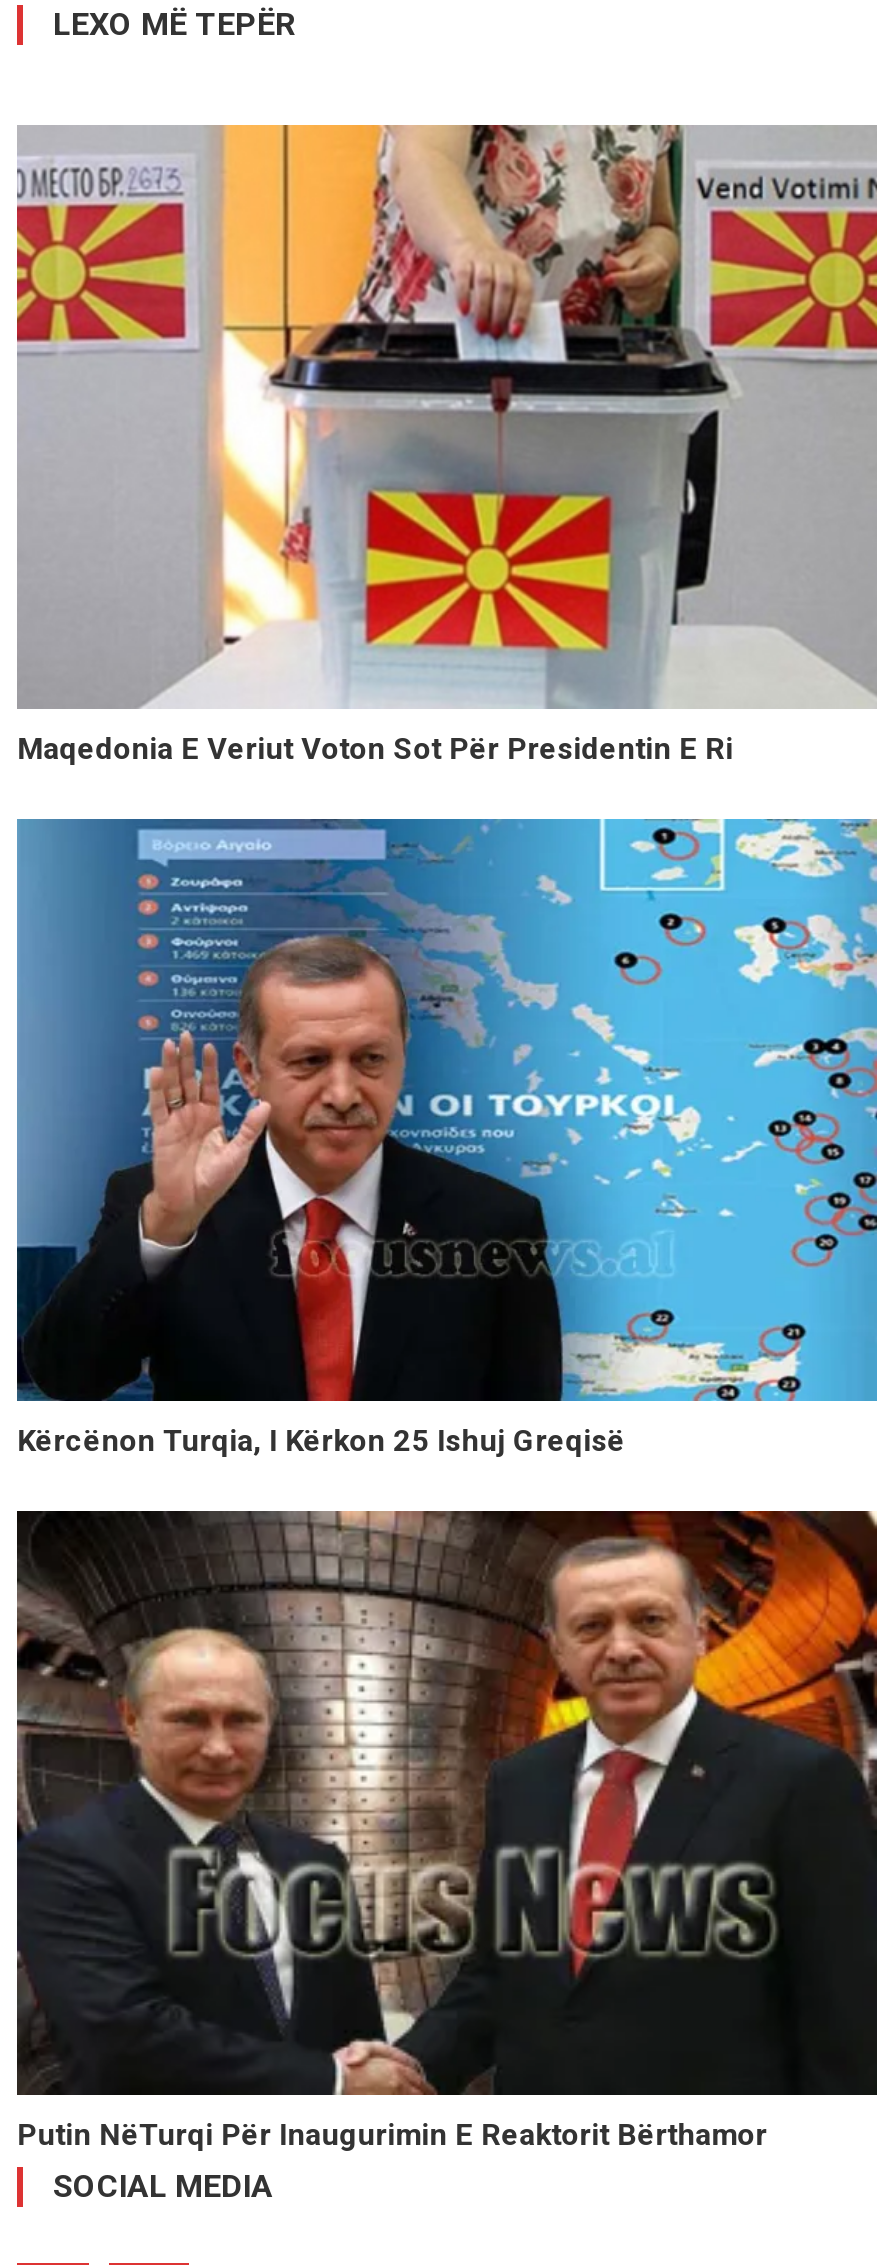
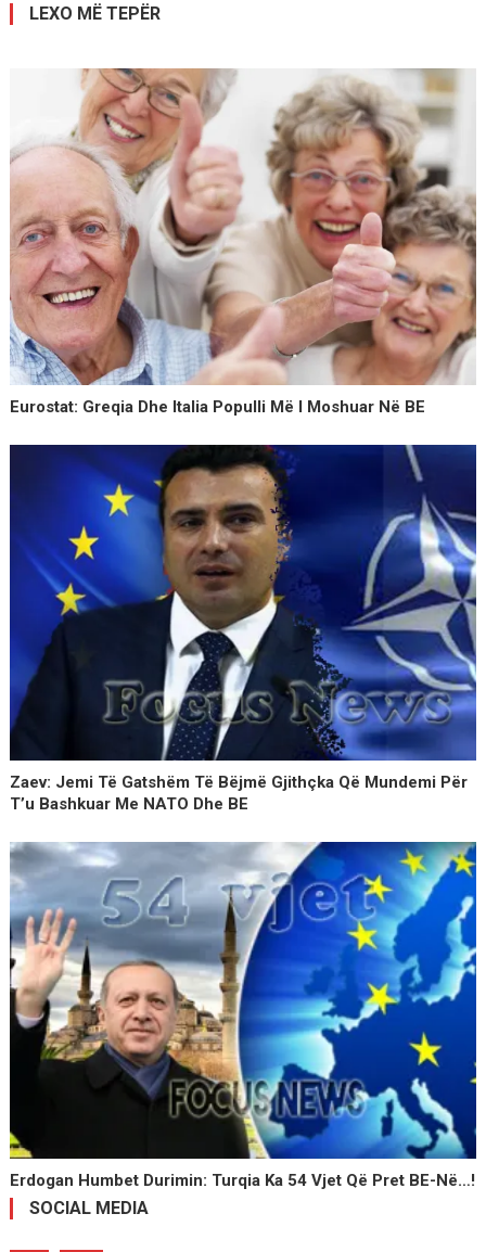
[15,124,879,766] [image] | Maqedonia E Veriut Voton Sot Për Presidentin E Ri -> [10,67,476,416] [image] | Eurostat: Greqia Dhe Italia Populli Më I Moshuar Në BE
[15,818,879,1460] [image] | Kërcënon Turqia, I Kërkon 25 Ishuj Greqisë -> [9,444,477,814] [image] | Zaev: Jemi Të Gatshëm Të Bëjmë Gjithçka Që Mundemi Për | T’u Bashkuar Me NATO Dhe BE
[15,1510,879,2153] [image] | Putin NëTurqi Për Inaugurimin E Reaktorit Bërthamor -> [9,841,477,1190] [image] | Erdogan Humbet Durimin: Turqia Ka 54 Vjet Që Pret BE-Në…!

